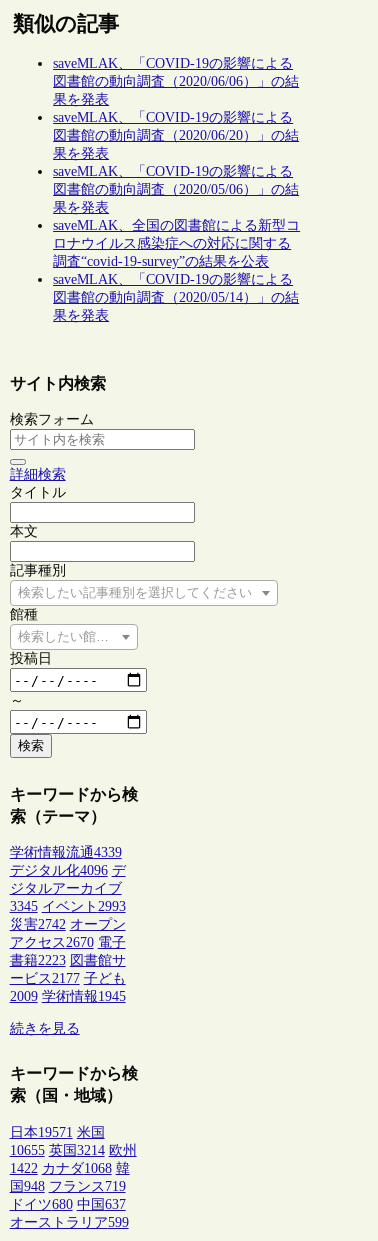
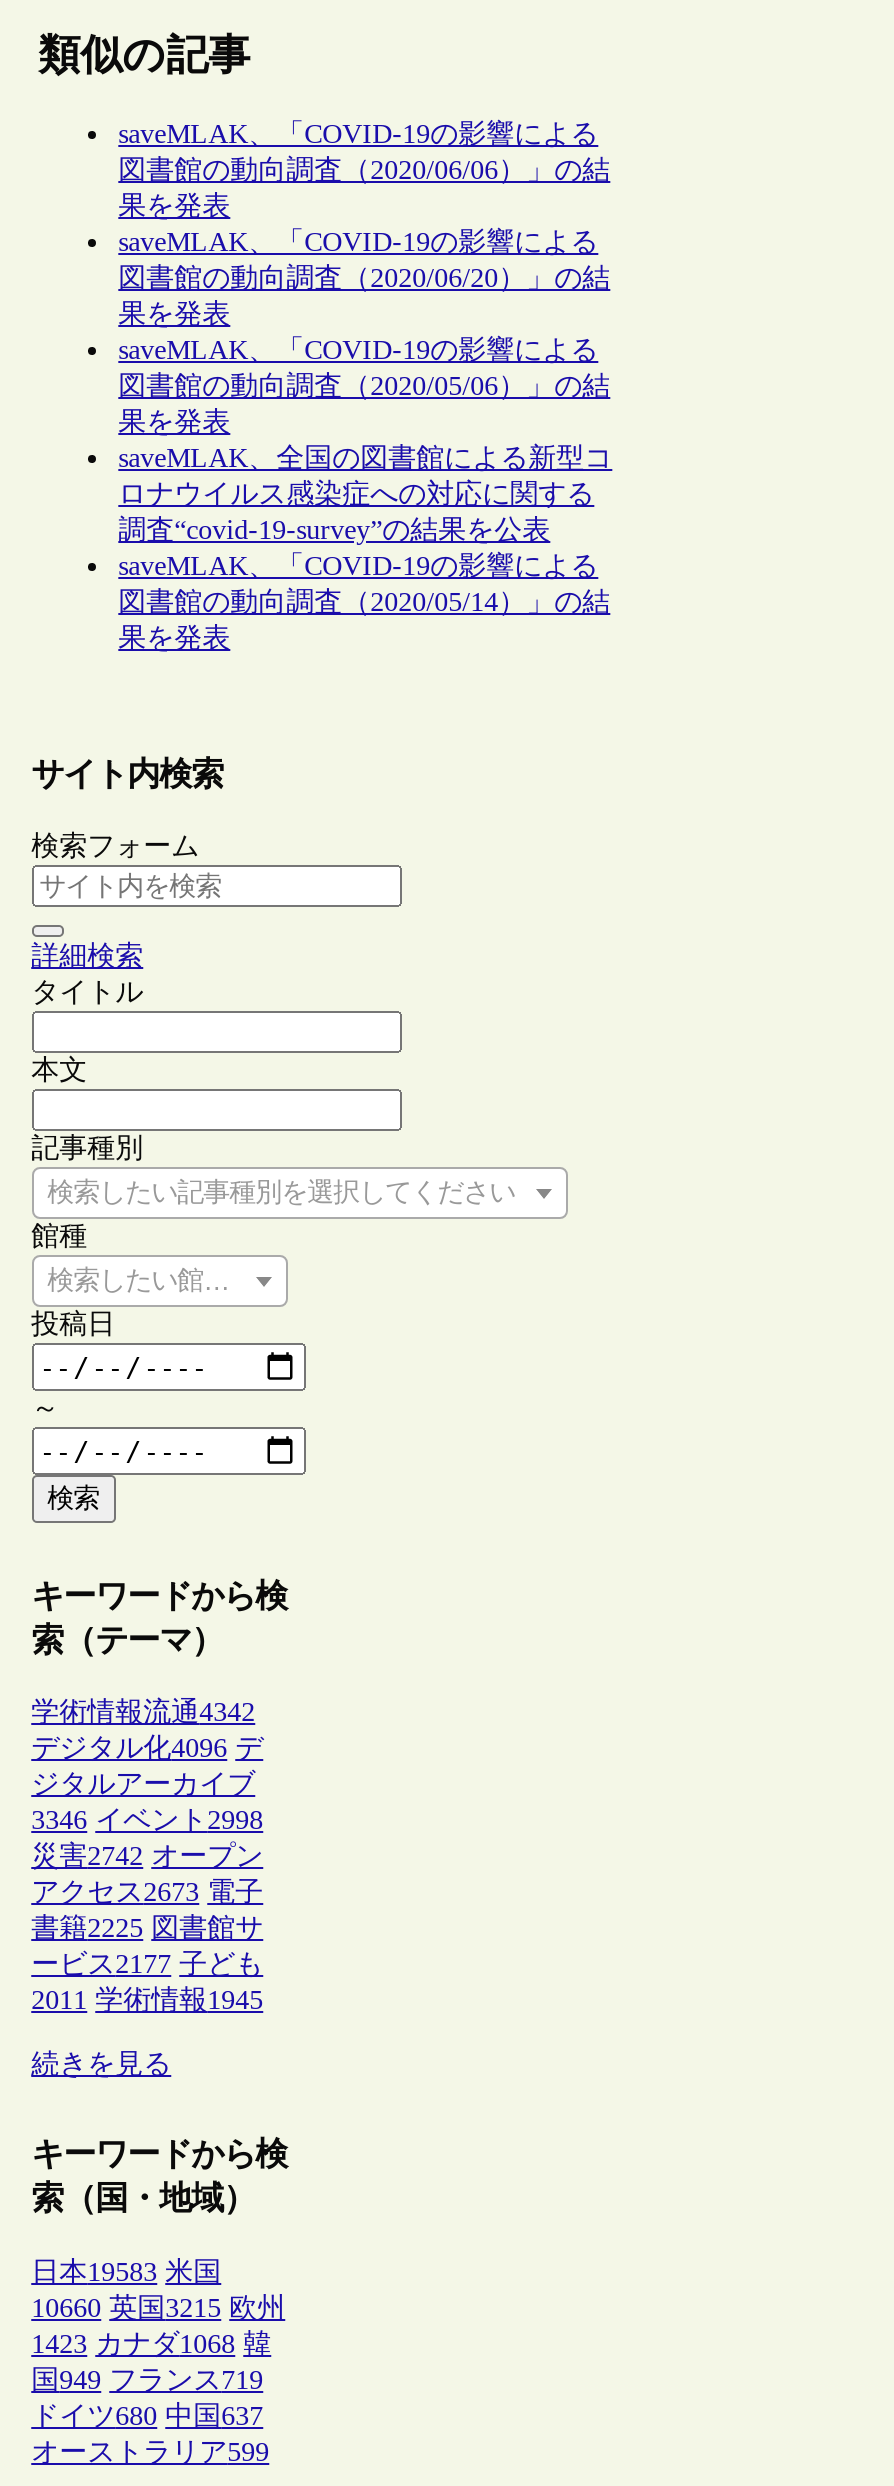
[10,845,122,860] 学術情報流通4339 -> [31,1697,255,1727] 学術情報流通4342
[10,899,126,914] 3345 イベント2993 -> [31,1805,263,1835] 3346 イベント2998
[10,935,126,950] アクセス2670 電子 -> [31,1877,263,1907] アクセス2673 電子
[10,953,126,968] 書籍2223 図書館サ -> [31,1913,263,1943] 書籍2225 図書館サ
[10,989,126,1004] 2009 学術情報1945 -> [31,1985,263,2015] 2011 学術情報1945
[10,1124,105,1139] 日本19571 米国 -> [31,2256,221,2286] 日本19583 米国
[10,1142,137,1157] 10655 英国3214 欧州 -> [31,2292,285,2322] 10660 英国3215 欧州
[10,1160,130,1175] 1422 カナダ1068 韓 -> [31,2328,271,2358] 1423 カナダ1068 韓
[10,1178,126,1193] 国948 フランス719 -> [31,2364,263,2394] 国949 フランス719

